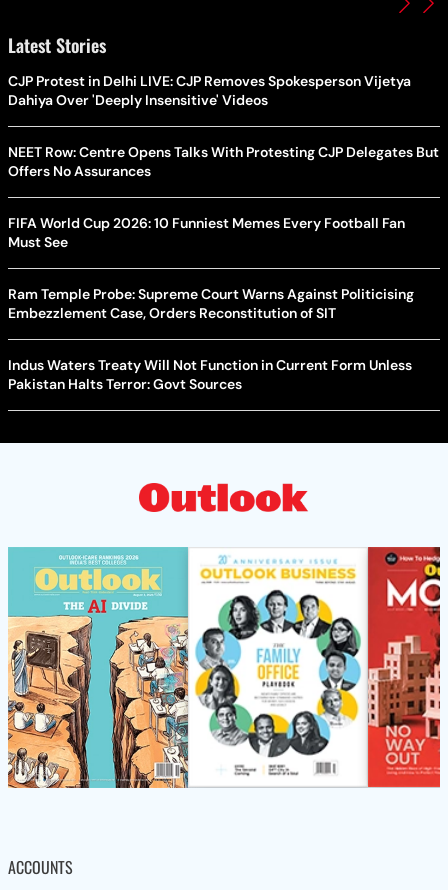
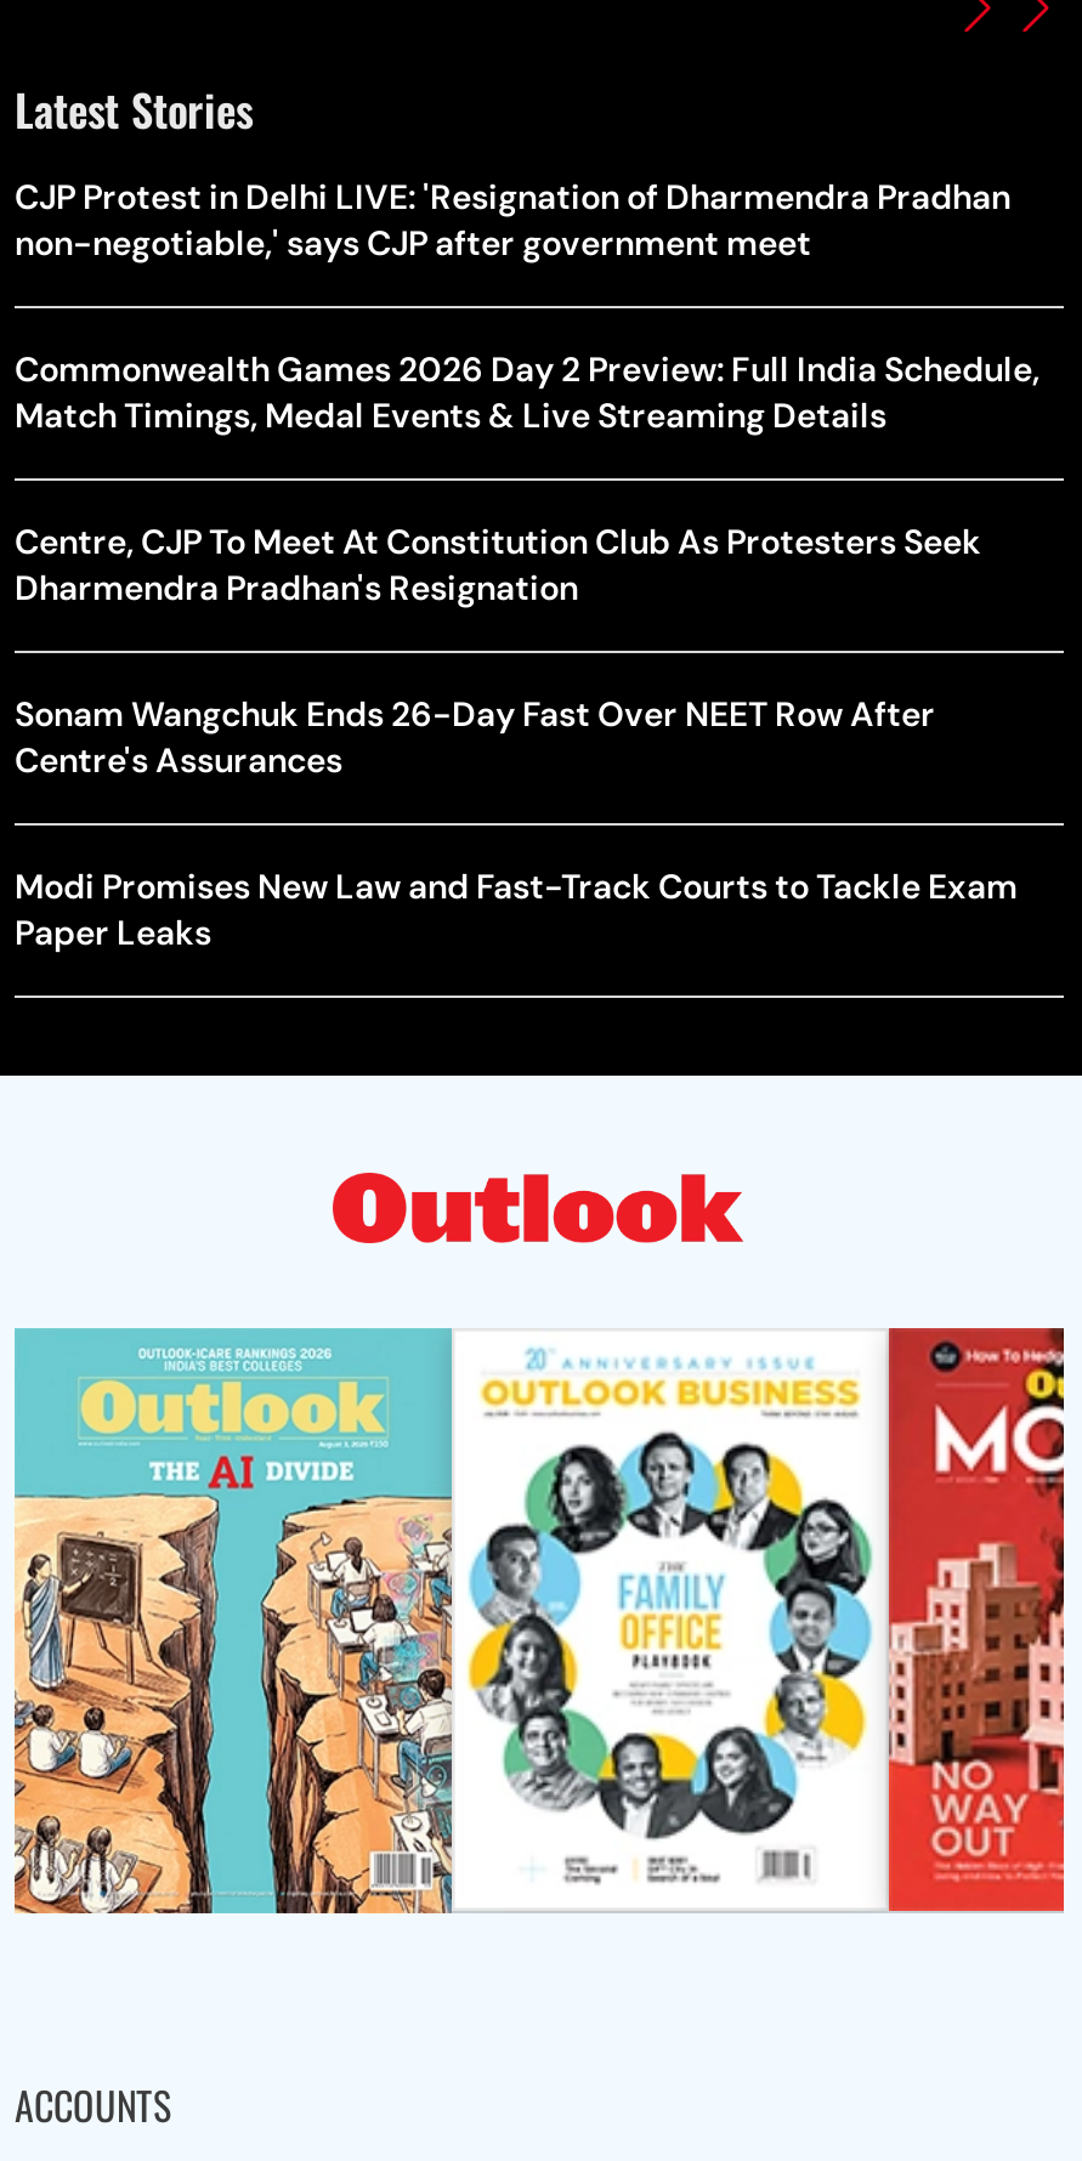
[8,72,411,109] CJP Protest in Delhi LIVE: CJP Removes Spokesperson Vijetya | Dahiya Over 'Deeply Insensitive' Videos -> [15,175,1010,265] CJP Protest in Delhi LIVE: 'Resignation of Dharmendra Pradhan | non-negotiable,' says CJP after government meet
[8,143,439,180] NEET Row: Centre Opens Talks With Protesting CJP Delegates But | Offers No Assurances -> [15,348,1039,438] Commonwealth Games 2026 Day 2 Preview: Full India Schedule, | Match Timings, Medal Events & Live Streaming Details
[8,214,405,251] FIFA World Cup 2026: 10 Funniest Memes Every Football Fan | Must See -> [15,520,981,610] Centre, CJP To Meet At Constitution Club As Protesters Seek | Dharmendra Pradhan's Resignation
[8,285,414,322] Ram Temple Probe: Supreme Court Warns Against Politicising | Embezzlement Case, Orders Reconstitution of SIT -> [15,692,935,782] Sonam Wangchuk Ends 26-Day Fast Over NEET Row After | Centre's Assurances
[8,356,412,393] Indus Waters Treaty Will Not Function in Current Form Unless | Pakistan Halts Terror: Govt Sources -> [15,865,1018,955] Modi Promises New Law and Fast-Track Courts to Tackle Exam | Paper Leaks

